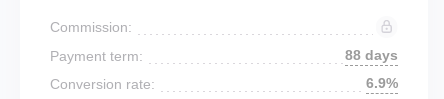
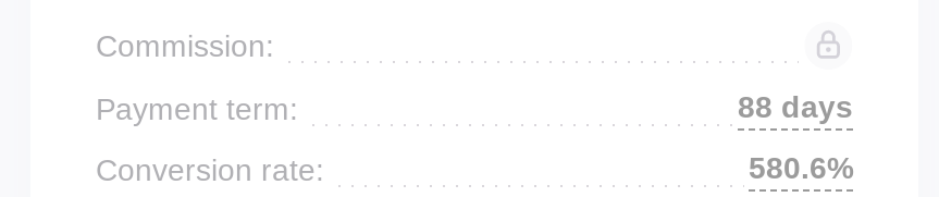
[366,75,398,91] 6.9% -> [749,150,853,185] 580.6%

